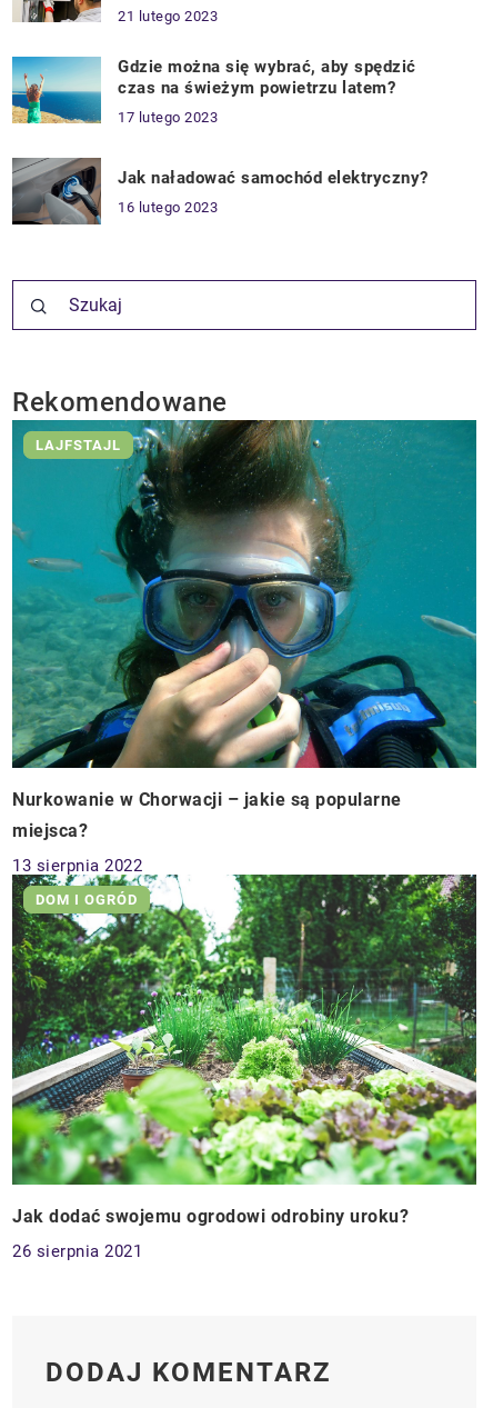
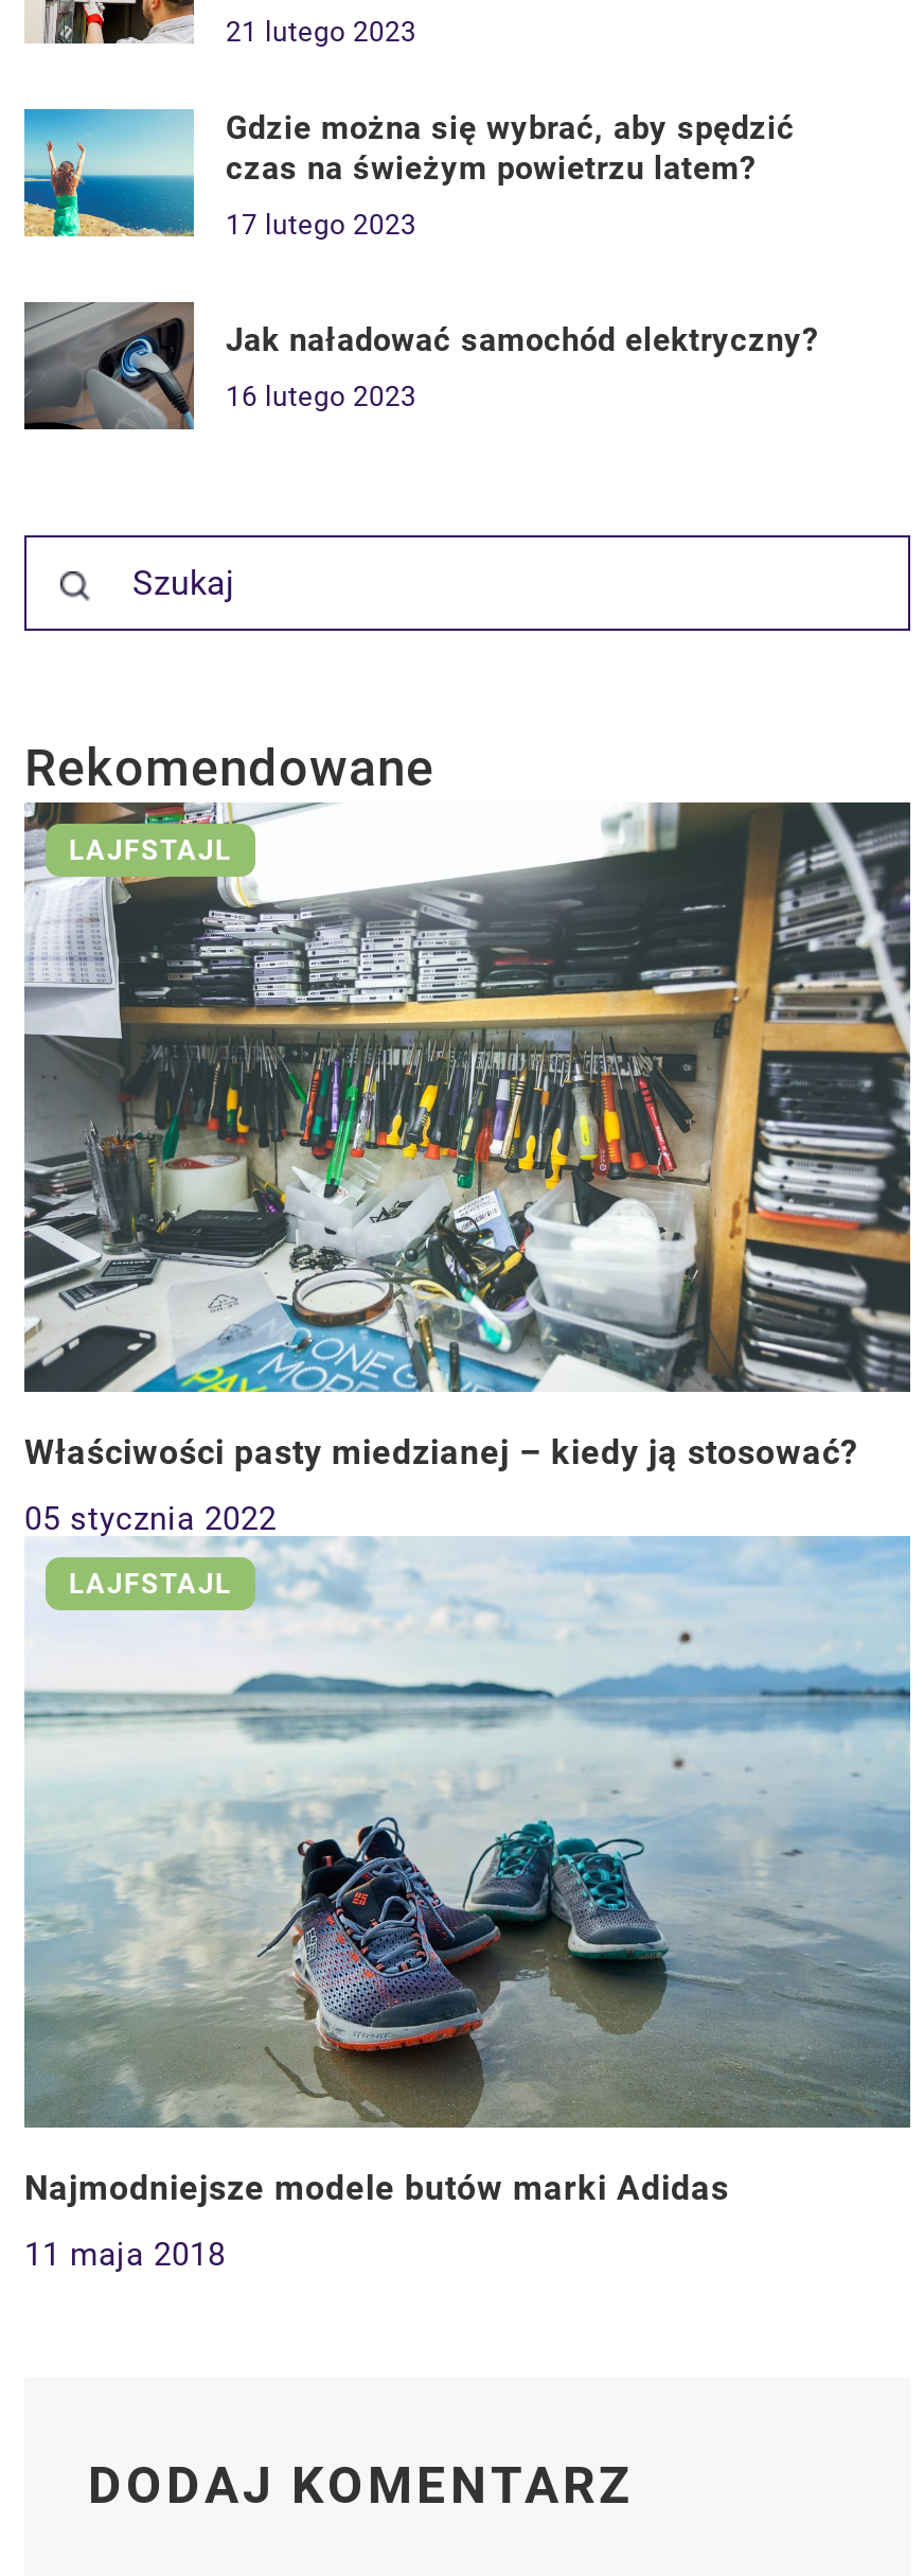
[11,419,477,908] [image] | Nurkowanie w Chorwacji – jakie są popularne | miejsca? | 13 sierpnia 2022 | DOM I OGRÓD -> [22,799,912,1600] [image] | Właściwości pasty miedzianej – kiedy ją stosować? | 05 stycznia 2022 | LAJFSTAJL
[11,873,477,1261] [image] | Jak dodać swojemu ogrodowi odrobiny uroku? | 26 sierpnia 2021 -> [24,1535,912,2273] [image] | Najmodniejsze modele butów marki Adidas | 11 maja 2018

